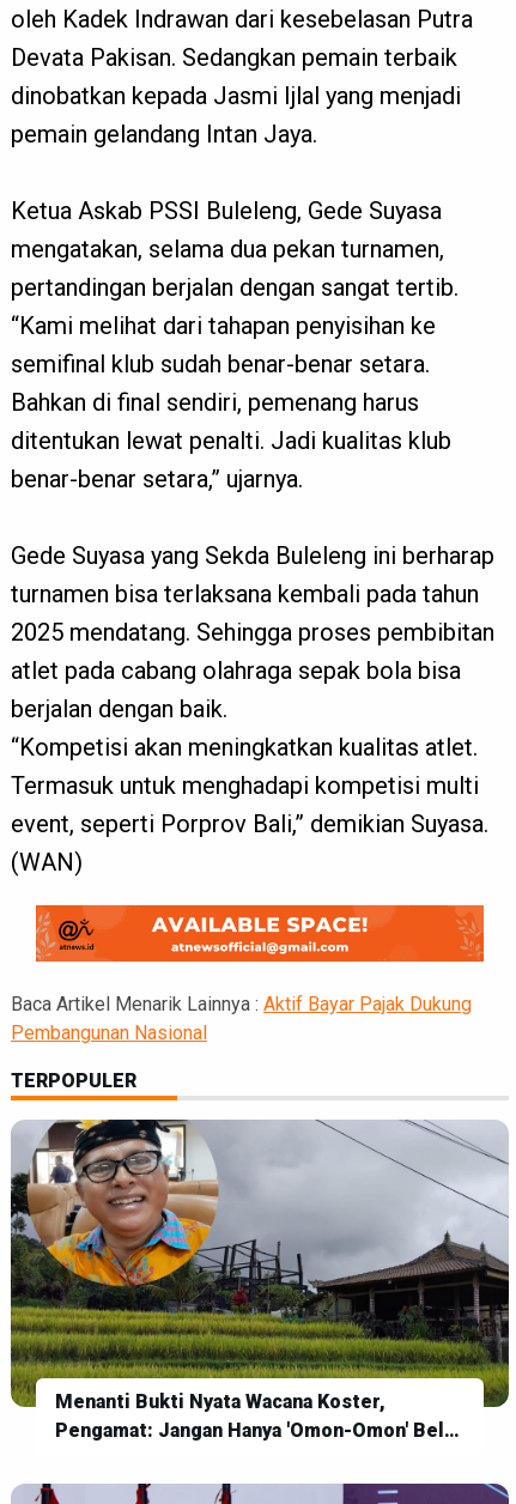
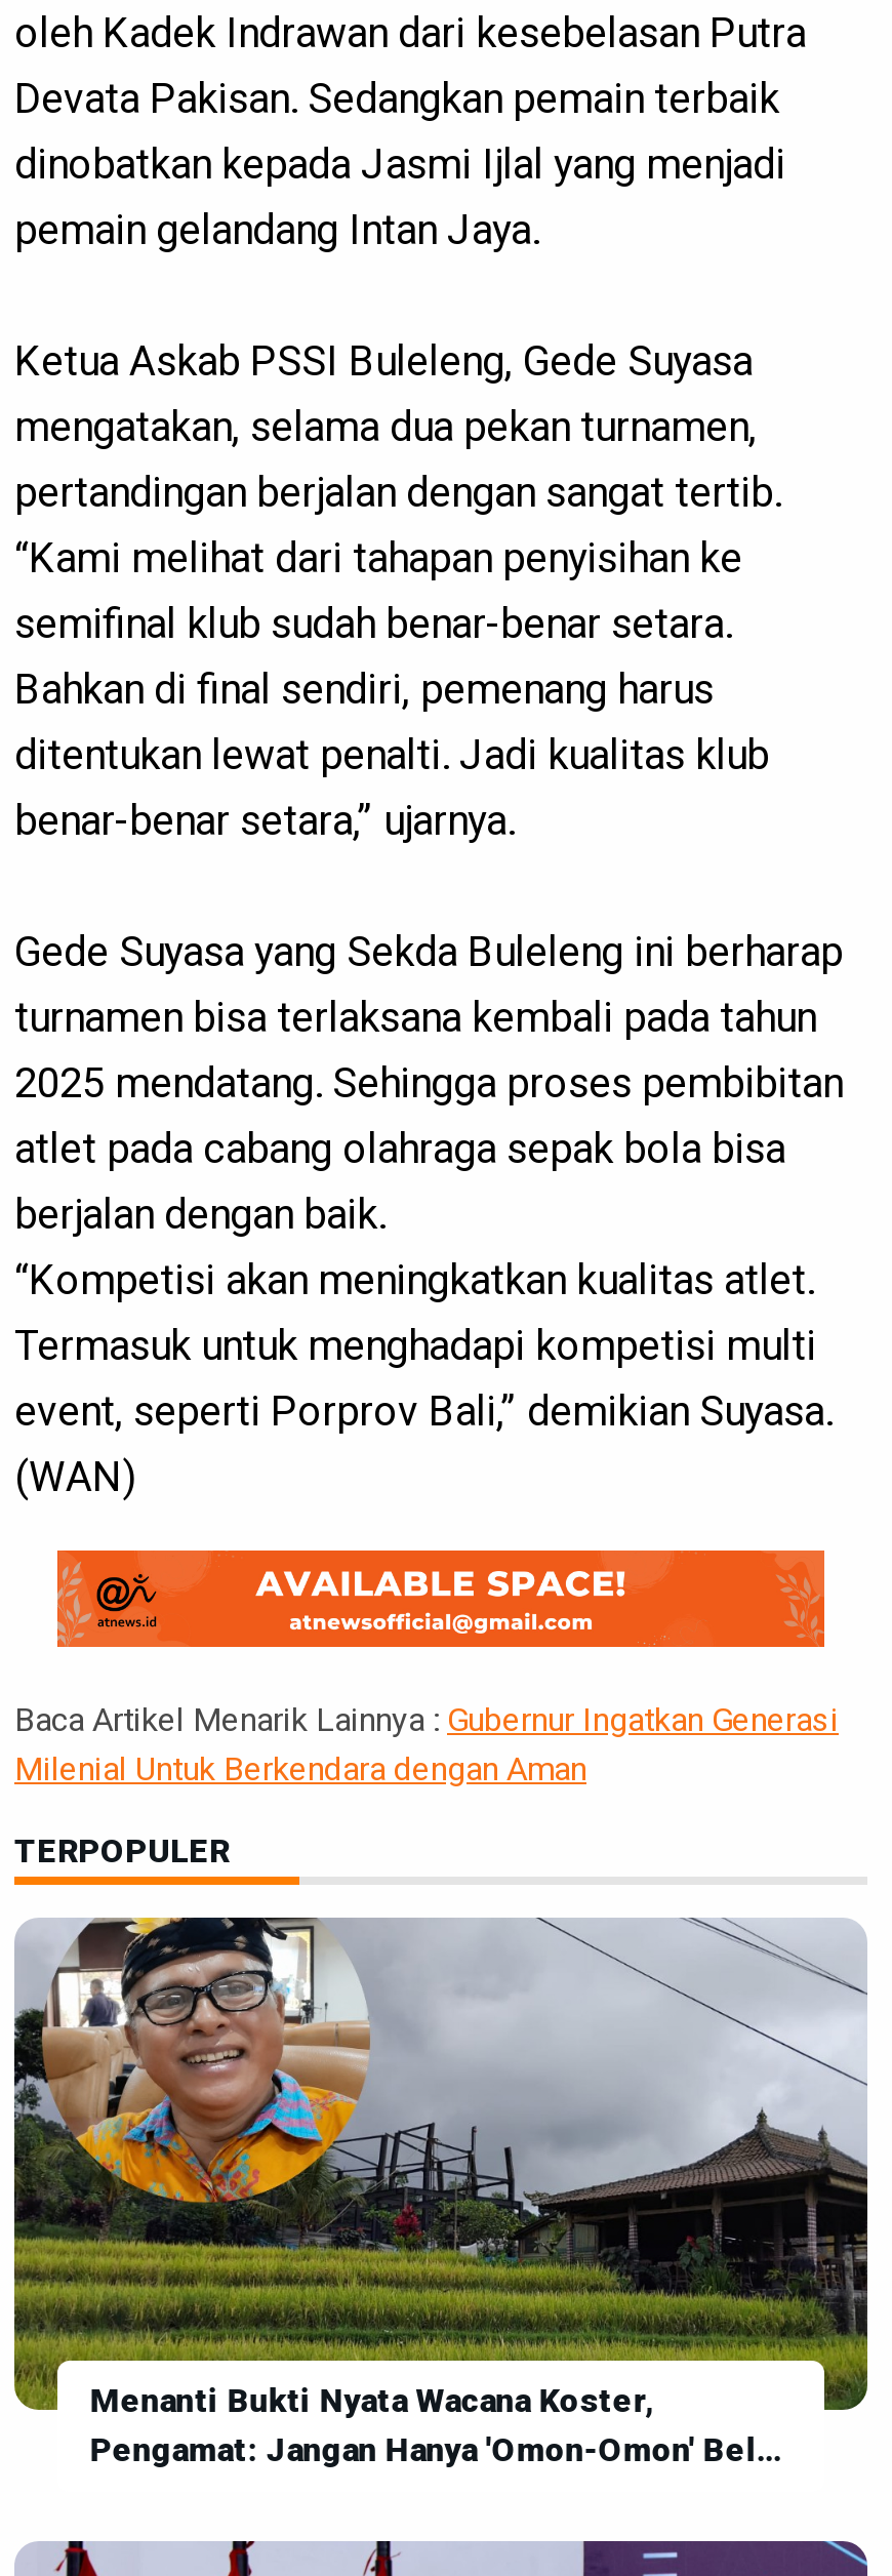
[11,993,472,1044] Baca Artikel Menarik Lainnya : Aktif Bayar Pajak Dukung | Pembangunan Nasional -> [14,1701,839,1789] Baca Artikel Menarik Lainnya : Gubernur Ingatkan Generasi | Milenial Untuk Berkendara dengan Aman

